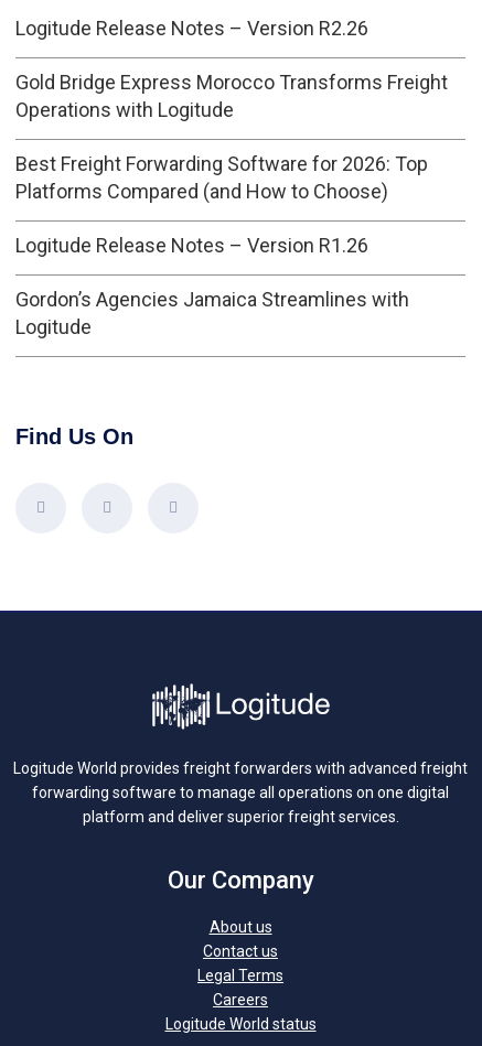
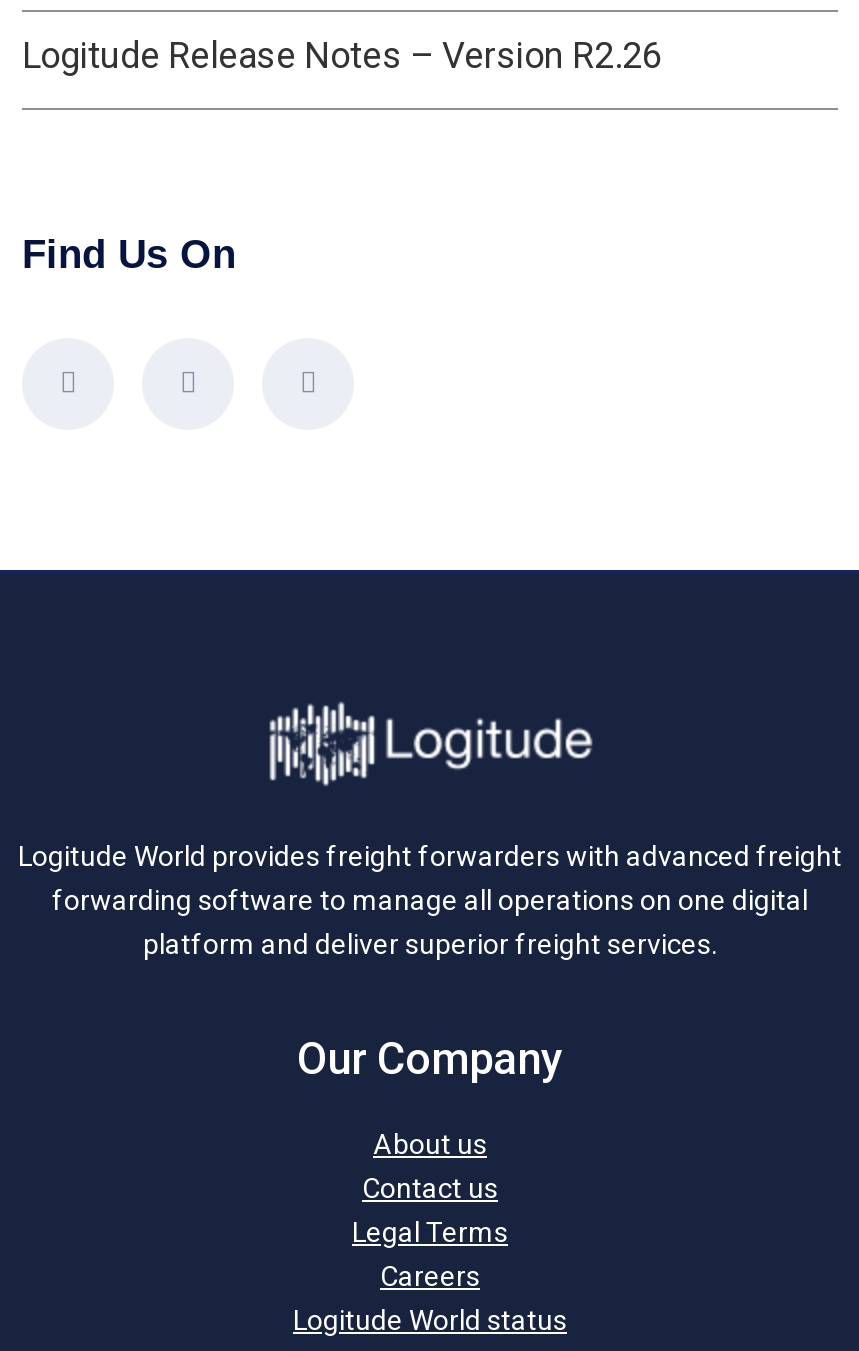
[15,71,448,338] Gold Bridge Express Morocco Transforms Freight | Operations with Logitude | Best Freight Forwarding Software for 2026: Top | Platforms Compared (and How to Choose) | Logitude Release Notes – Version R1.26 | Gordon’s Agencies Jamaica Streamlines with | Logitude -> none

